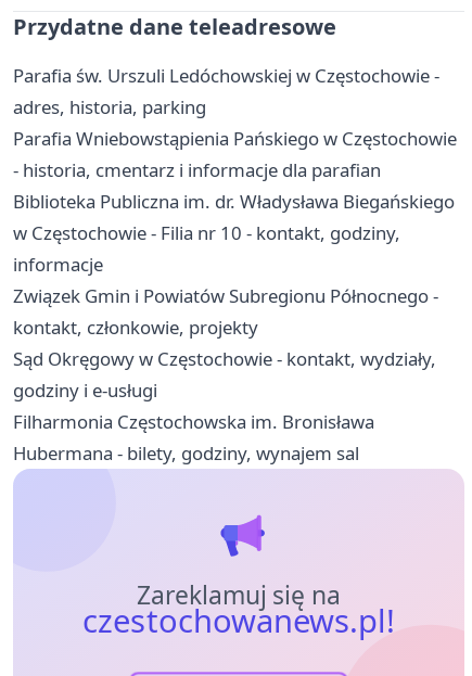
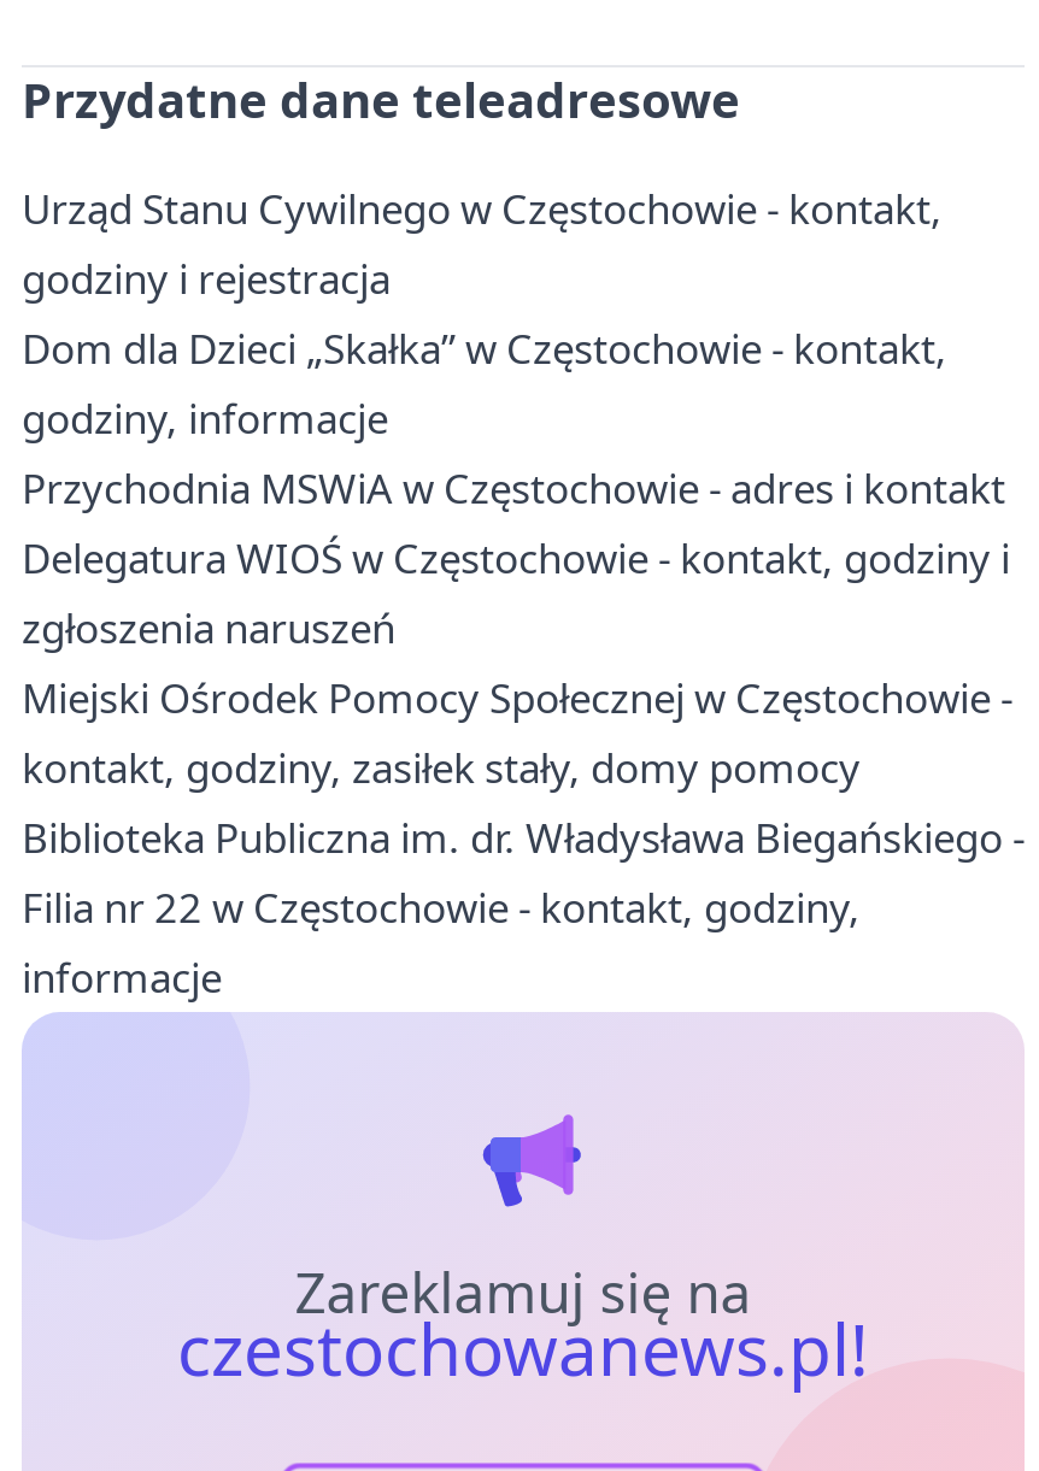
[13,63,457,245] Parafia św. Urszuli Ledóchowskiej w Częstochowie - | adres, historia, parking | Parafia Wniebowstąpienia Pańskiego w Częstochowie | - historia, cmentarz i informacje dla parafian | Biblioteka Publiczna im. dr. Władysława Biegańskiego | w Częstochowie - Filia nr 10 - kontakt, godziny, -> [22,180,1025,934] Urząd Stanu Cywilnego w Częstochowie - kontakt, | godziny i rejestracja | Dom dla Dzieci „Skałka” w Częstochowie - kontakt, | godziny, informacje | Przychodnia MSWiA w Częstochowie - adres i kontakt | Delegatura WIOŚ w Częstochowie - kontakt, godziny i | zgłoszenia naruszeń | Miejski Ośrodek Pomocy Społecznej w Częstochowie - | kontakt, godziny, zasiłek stały, domy pomocy | Biblioteka Publiczna im. dr. Władysława Biegańskiego - | Filia nr 22 w Częstochowie - kontakt, godziny,
moved [13,251,103,276] -> [22,948,222,1004]: informacje
[13,283,438,465] Związek Gmin i Powiatów Subregionu Północnego - | kontakt, członkowie, projekty | Sąd Okręgowy w Częstochowie - kontakt, wydziały, | godziny i e-usługi | Filharmonia Częstochowska im. Bronisława | Hubermana - bilety, godziny, wynajem sal -> none

